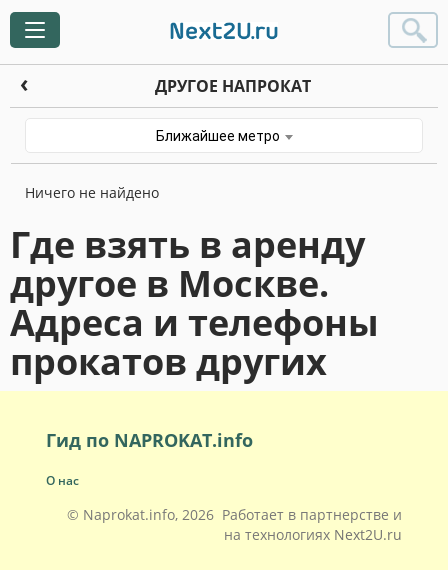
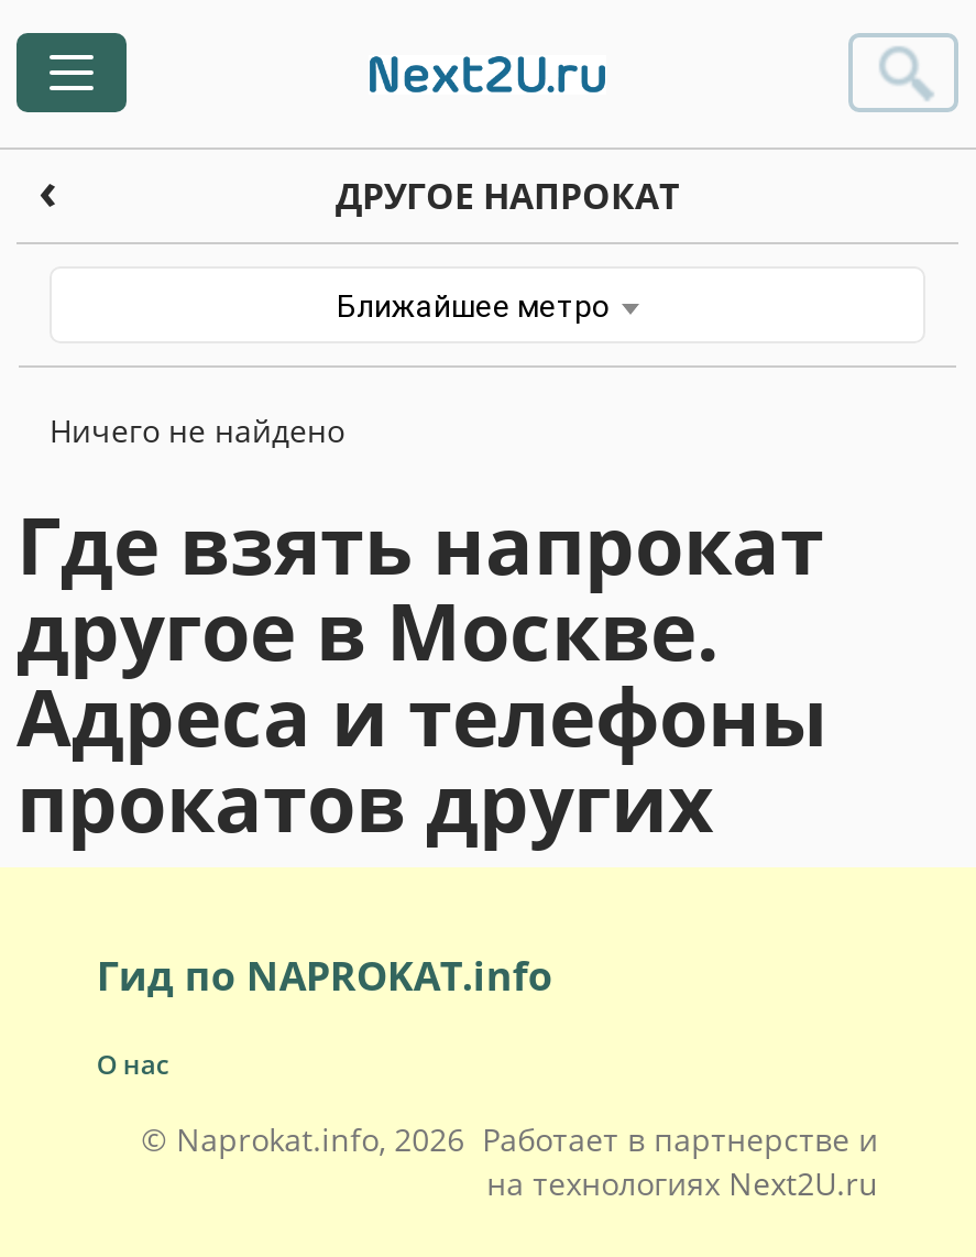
[10,220,365,269] Где взять в аренду -> [17,491,824,599] Где взять напрокат

